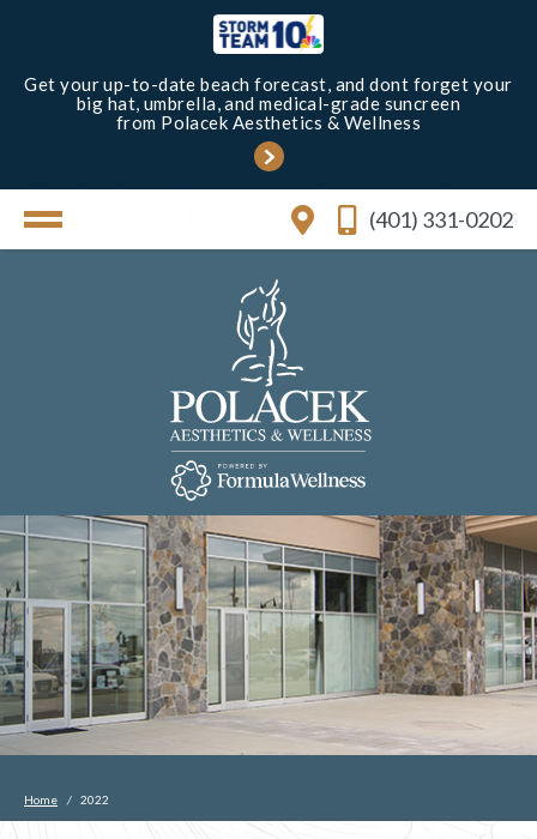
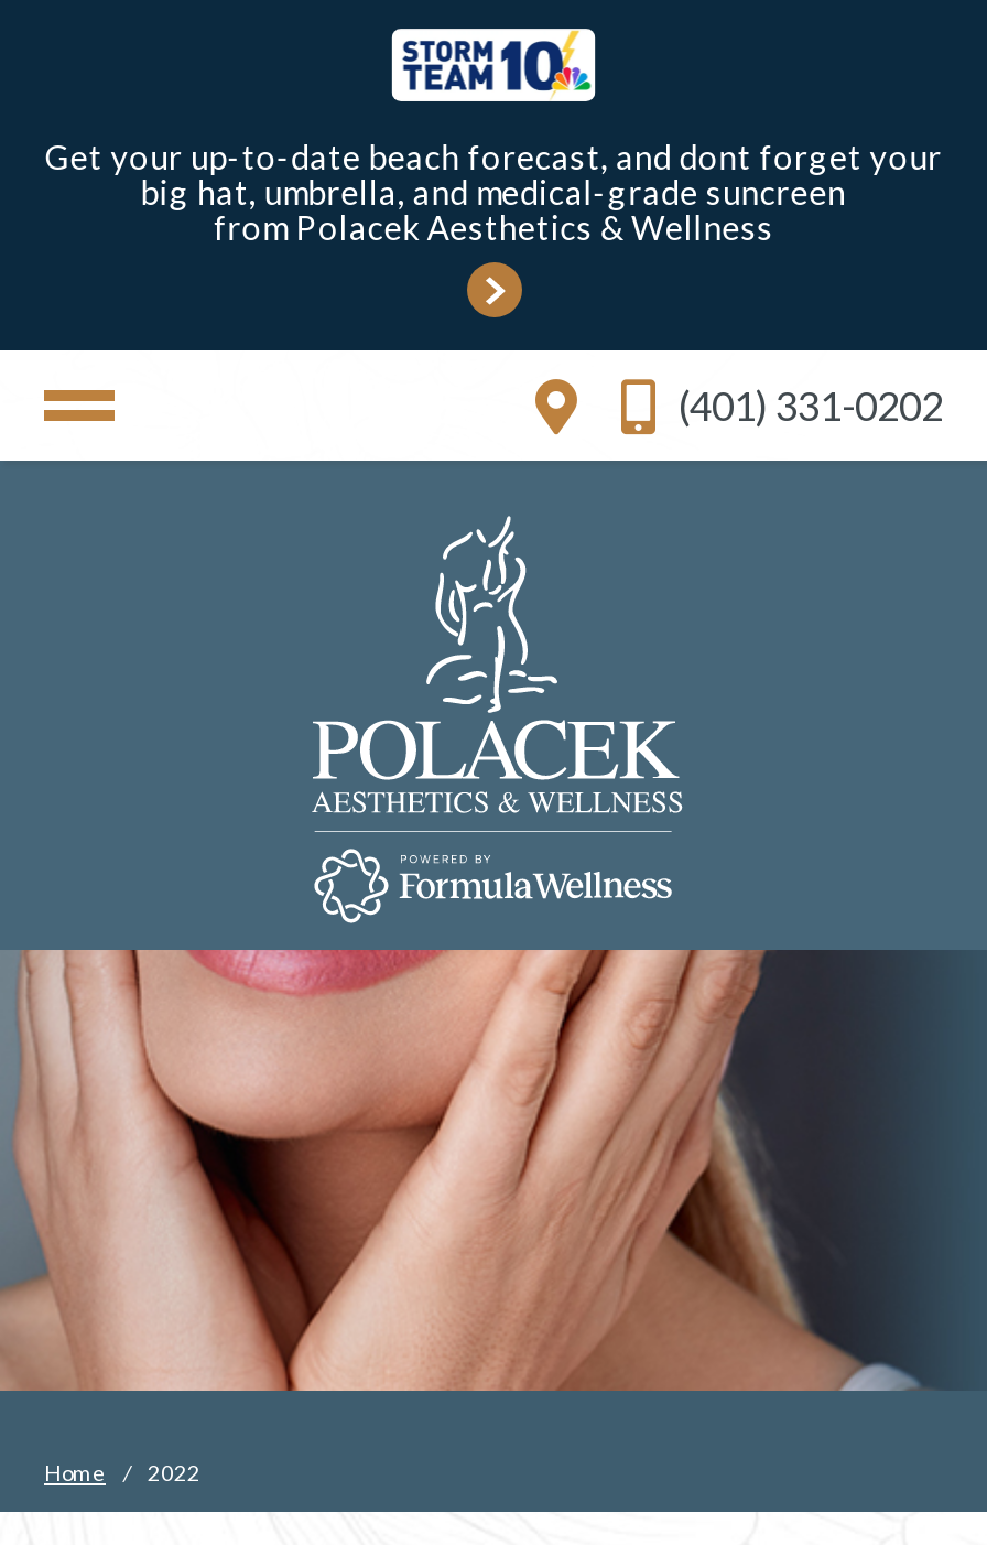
[4,514,533,756] [image] -> [7,948,980,1391] [image]

